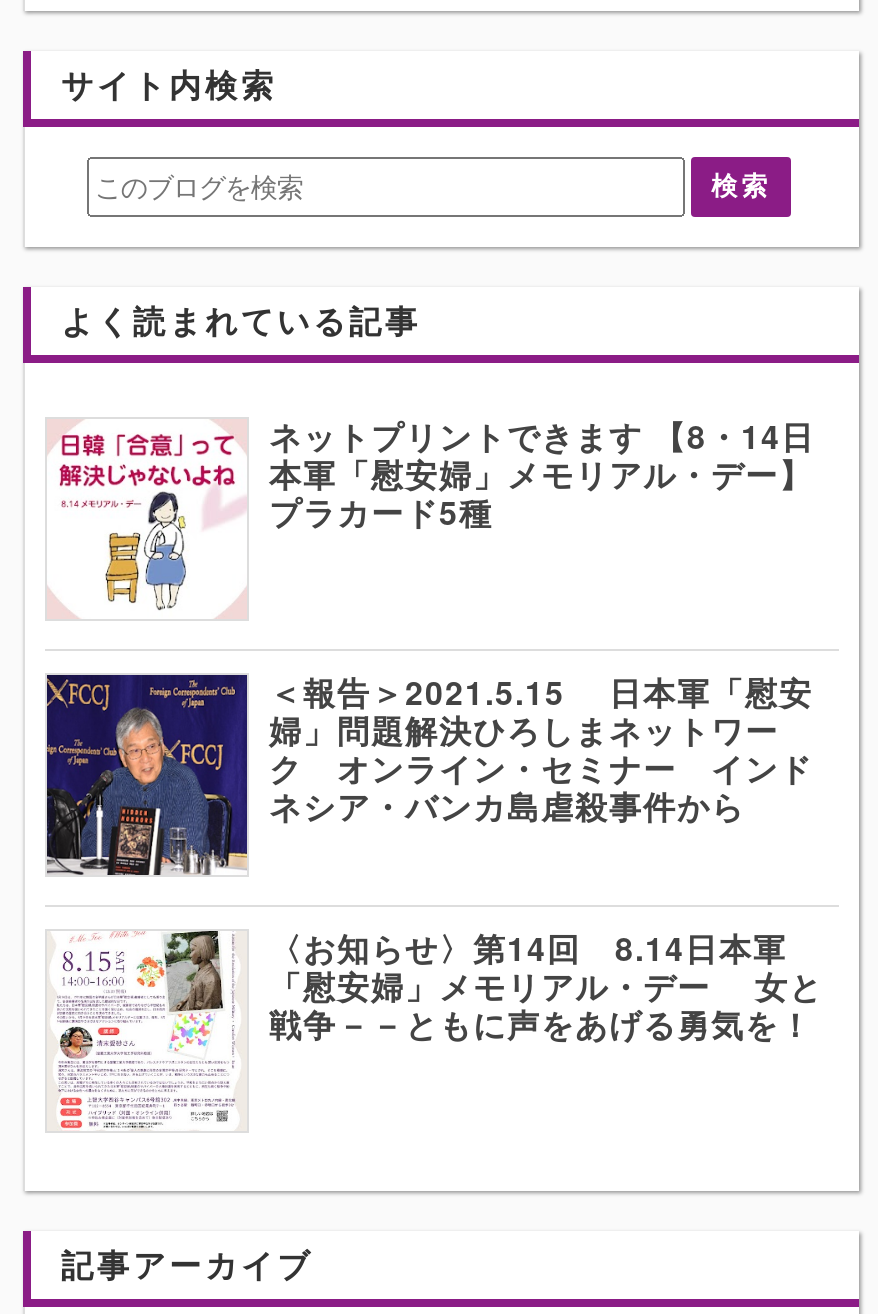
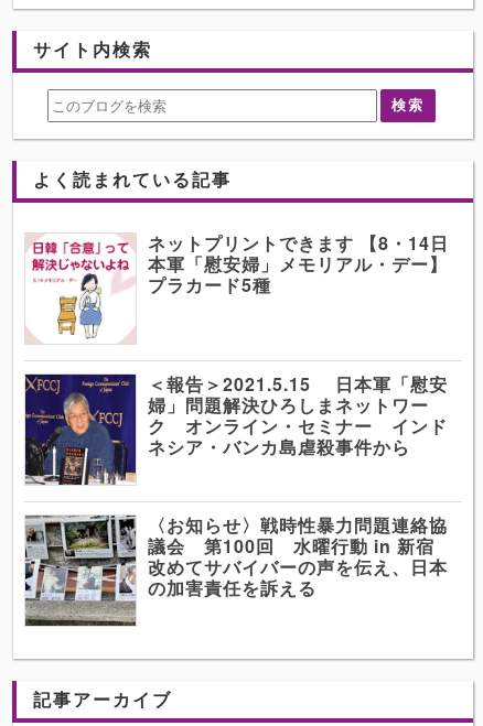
[47,925,823,1131] [image] | 〈お知らせ〉第14回 8.14日本軍 | 「慰安婦」メモリアル・デー 女と | 戦争－－ともに声をあげる勇気を！ -> [24,512,453,627] [image] | 〈お知らせ〉戦時性暴力問題連絡協 | 議会 第100回 水曜行動 in 新宿 | 改めてサバイバーの声を伝え、日本 | の加害責任を訴える

